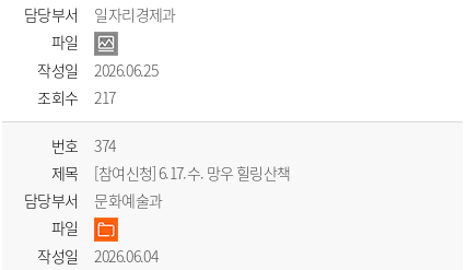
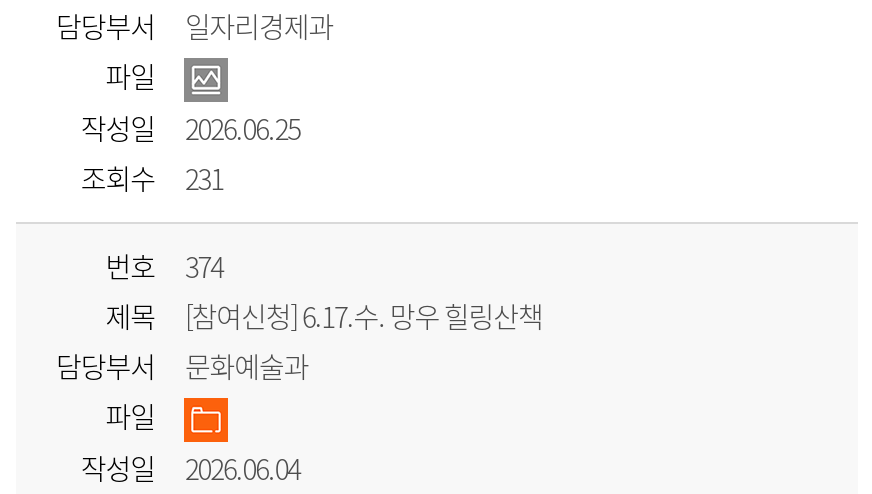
[38,86,115,108] 조회수 217 -> [81,158,223,198] 조회수 231

